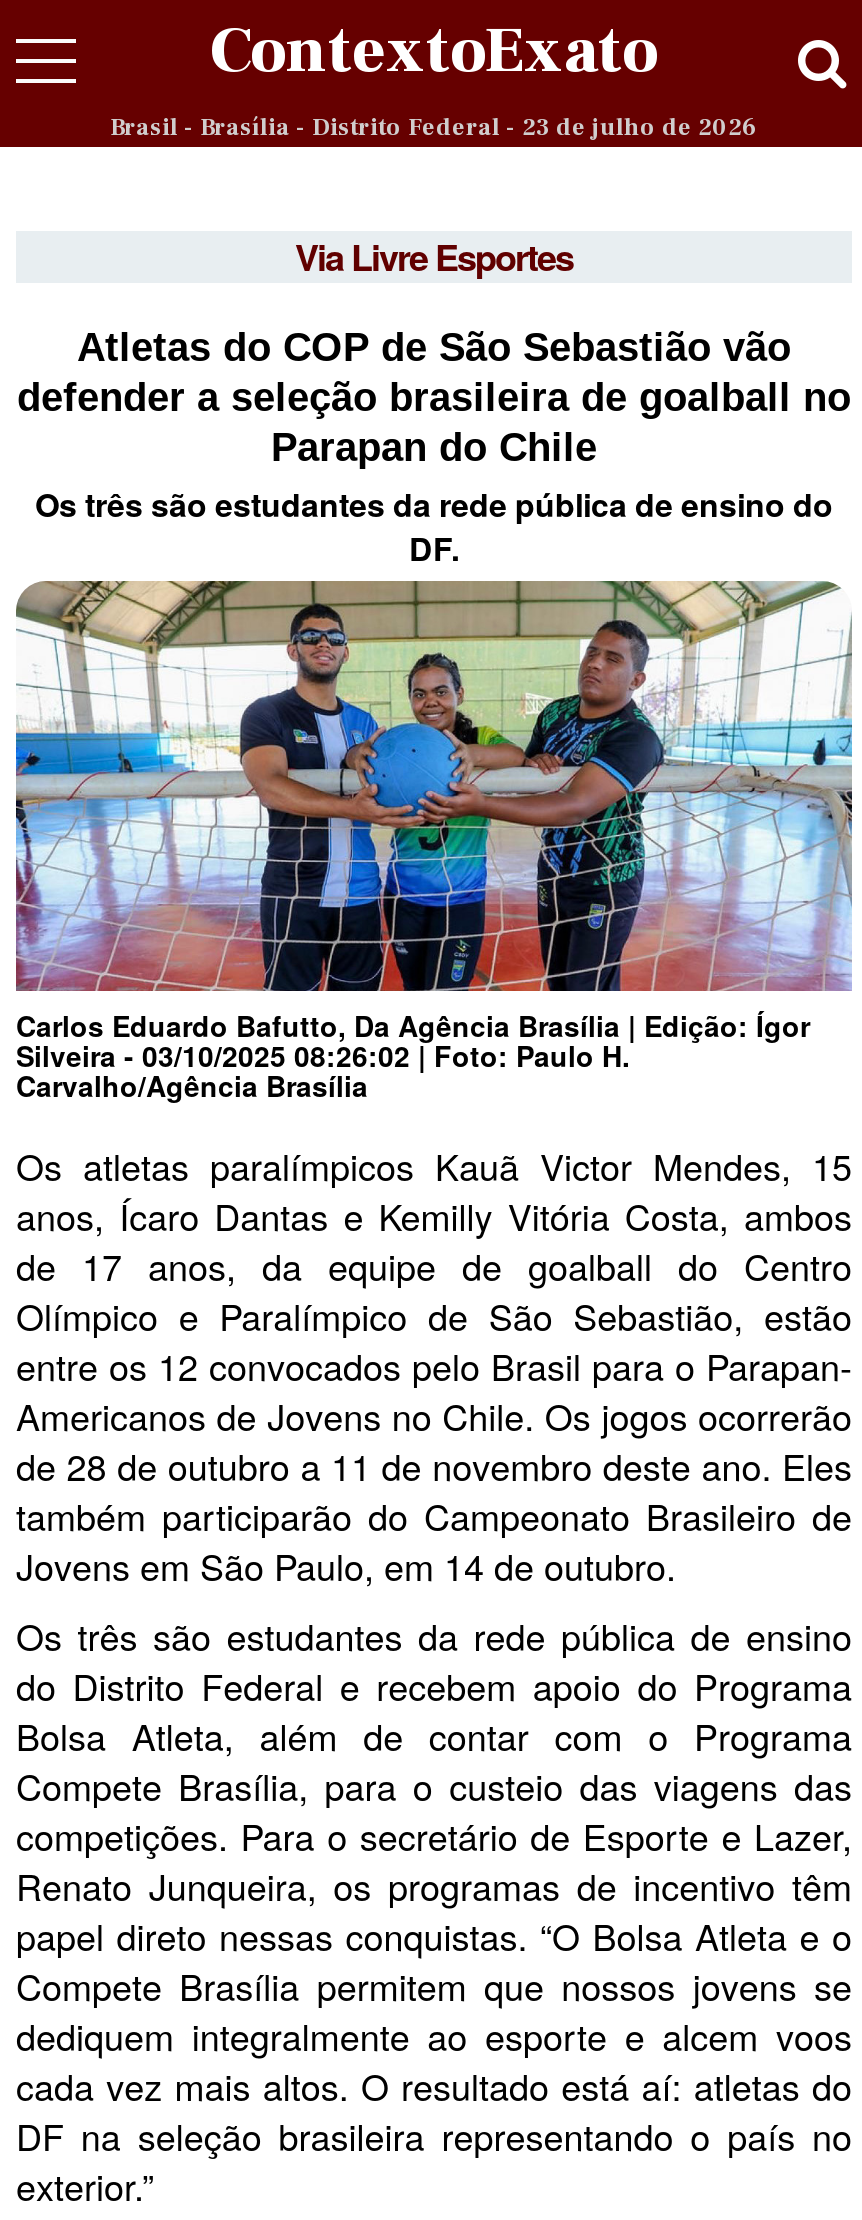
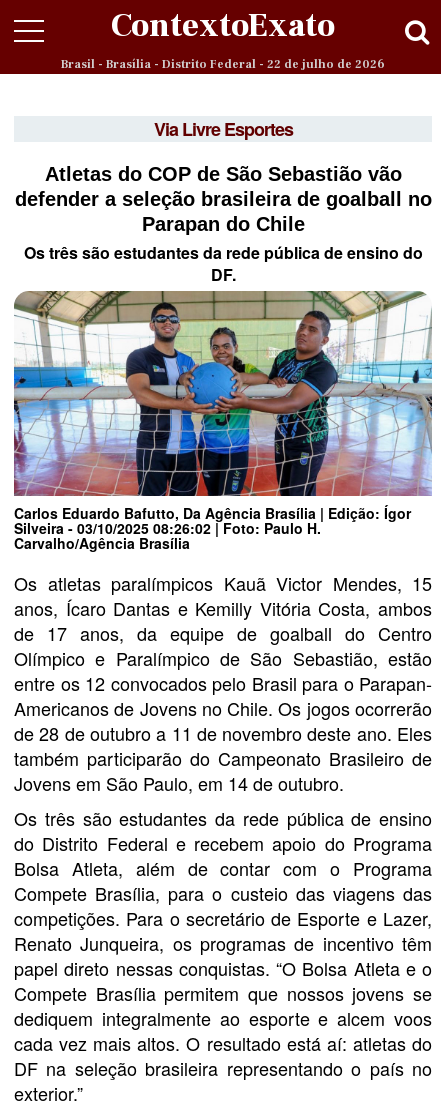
[110,113,758,143] Brasil - Brasília - Distrito Federal - 23 de julho de 2026 -> [61,57,385,72] Brasil - Brasília - Distrito Federal - 22 de julho de 2026

